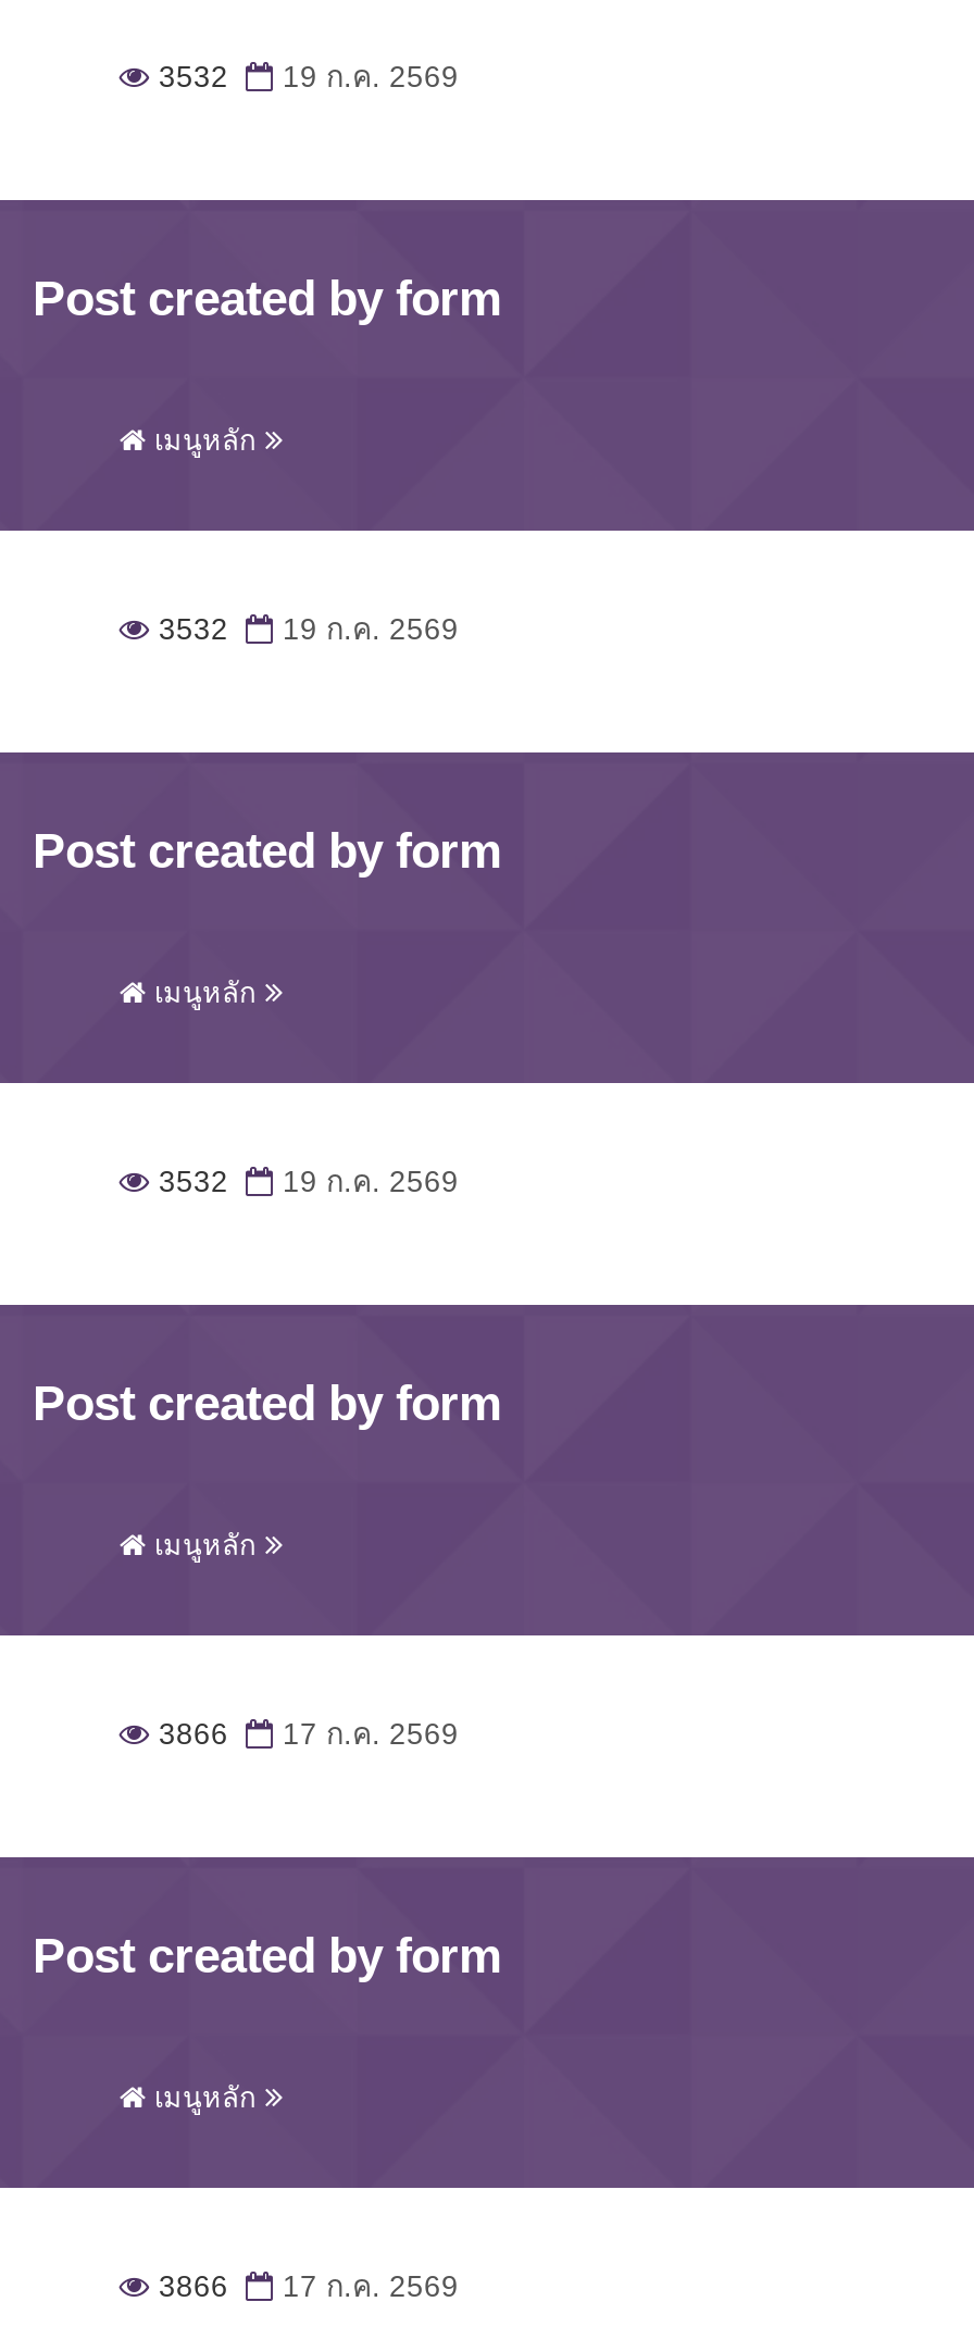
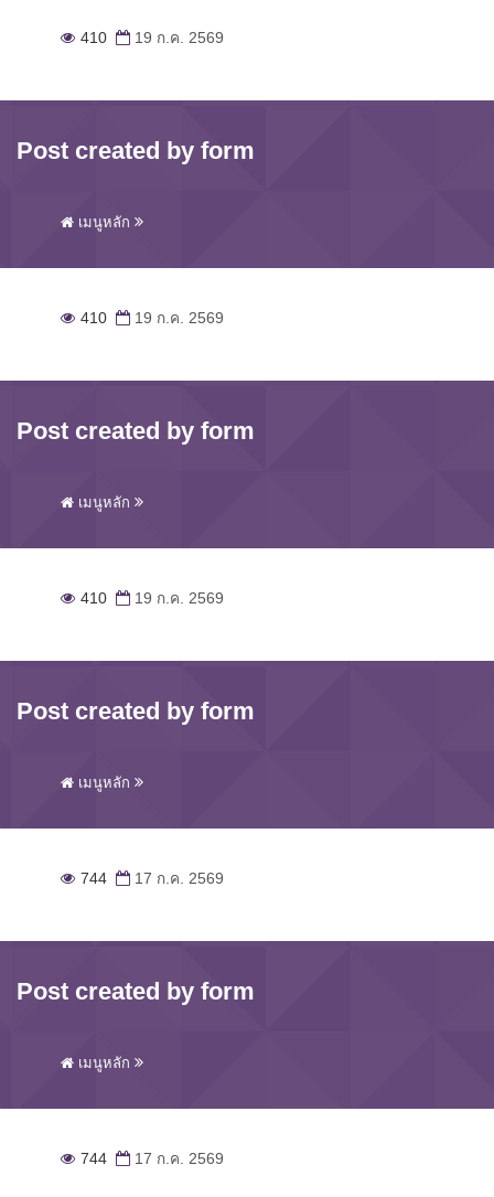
[150,61,459,94] 3532 19 ก.ค. 2569 -> [76,30,224,46] 410 19 ก.ค. 2569
[150,613,459,646] 3532 19 ก.ค. 2569 -> [76,310,224,327] 410 19 ก.ค. 2569
[150,1166,459,1198] 3532 19 ก.ค. 2569 -> [76,590,224,607] 410 19 ก.ค. 2569
[150,1718,459,1751] 3866 17 ก.ค. 2569 -> [76,870,224,887] 744 17 ก.ค. 2569
[150,2270,459,2303] 3866 17 ก.ค. 2569 -> [76,1151,224,1167] 744 17 ก.ค. 2569

